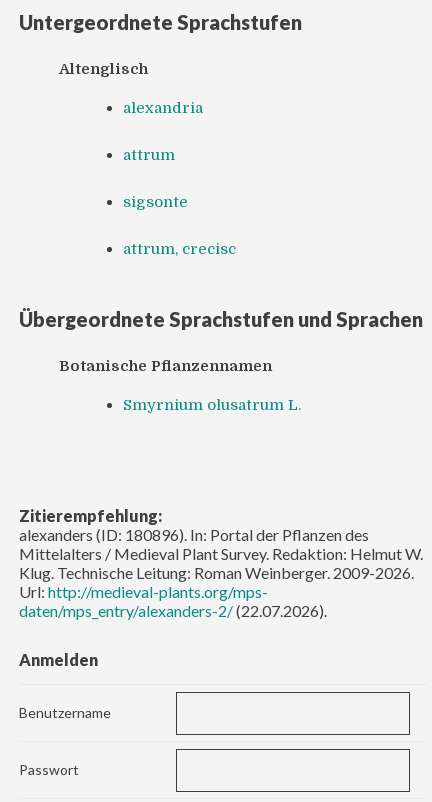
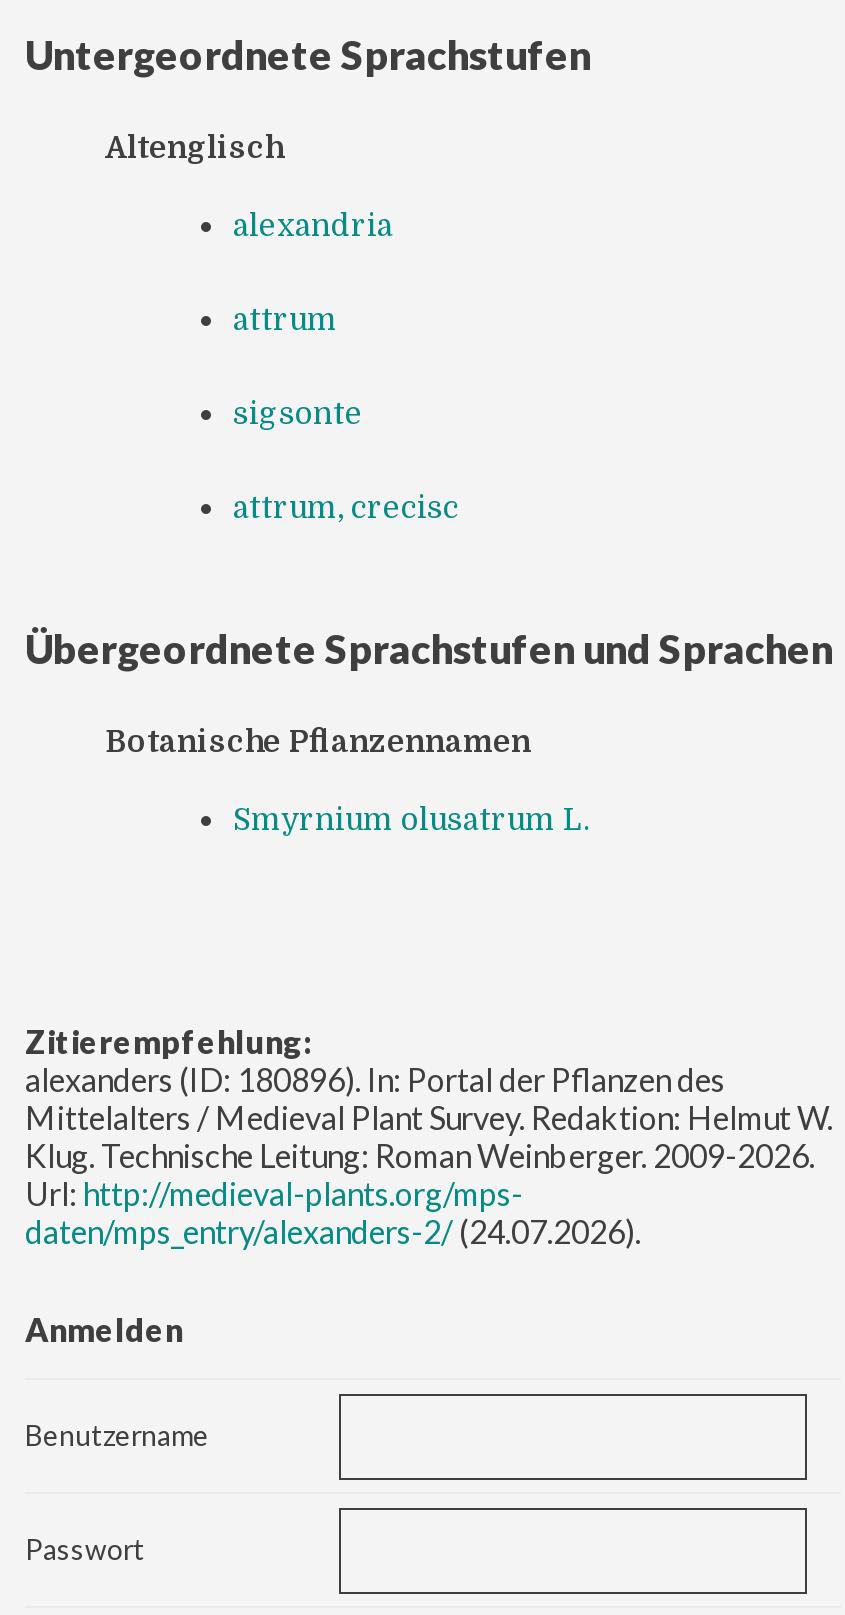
[19,601,327,620] daten/mps_entry/alexanders-2/ (22.07.2026). -> [25,1211,641,1249] daten/mps_entry/alexanders-2/ (24.07.2026).

